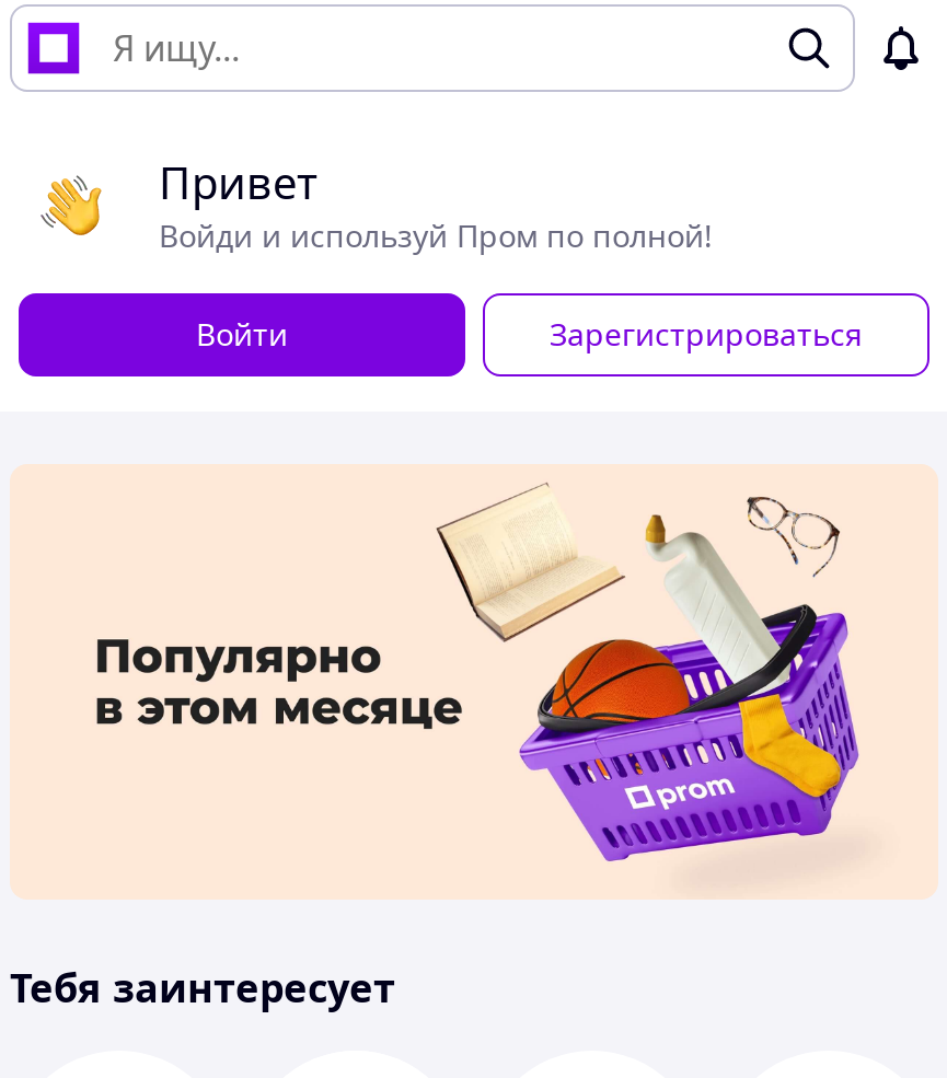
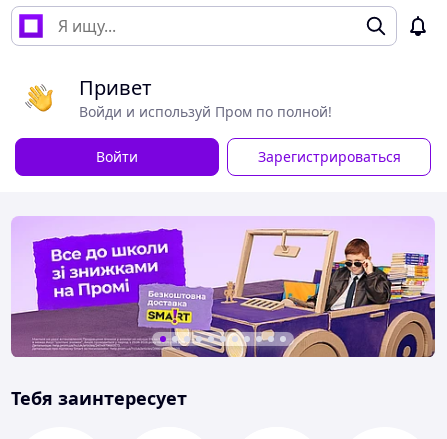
[12,466,936,897] [image] -> [10,216,436,358] [image]

